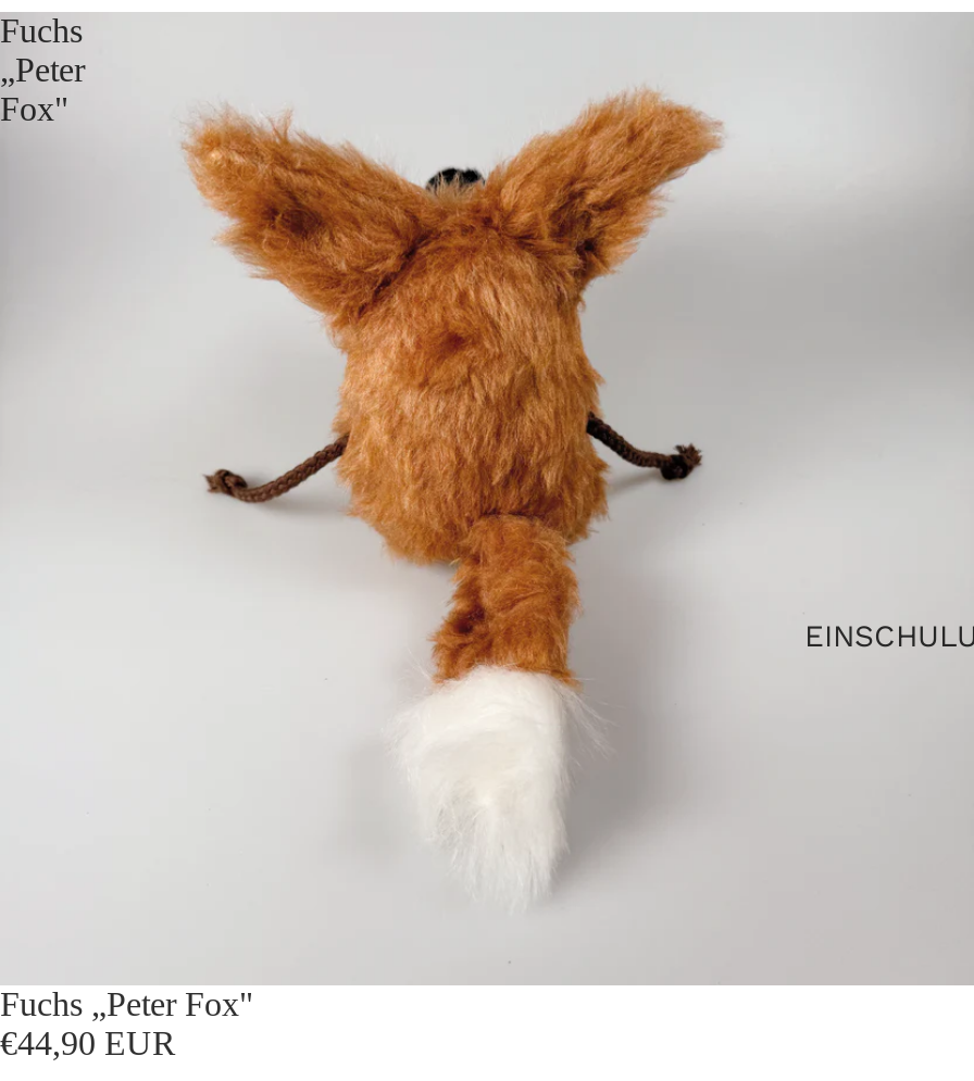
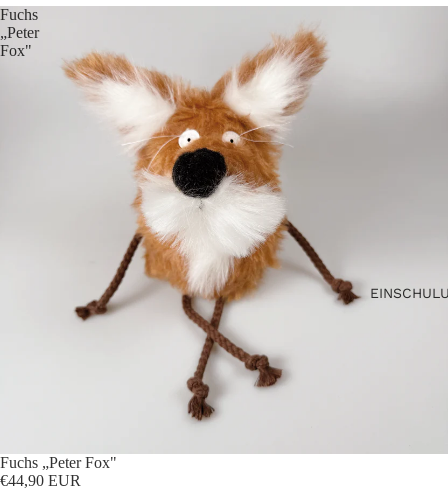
[139,58,785,916] [image] -> [62,26,362,423] [image]

